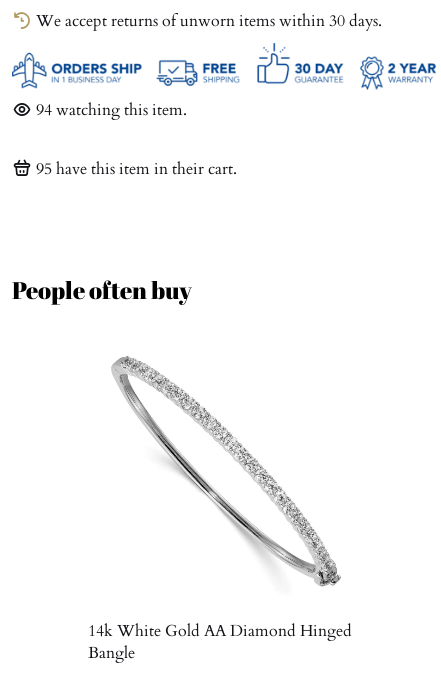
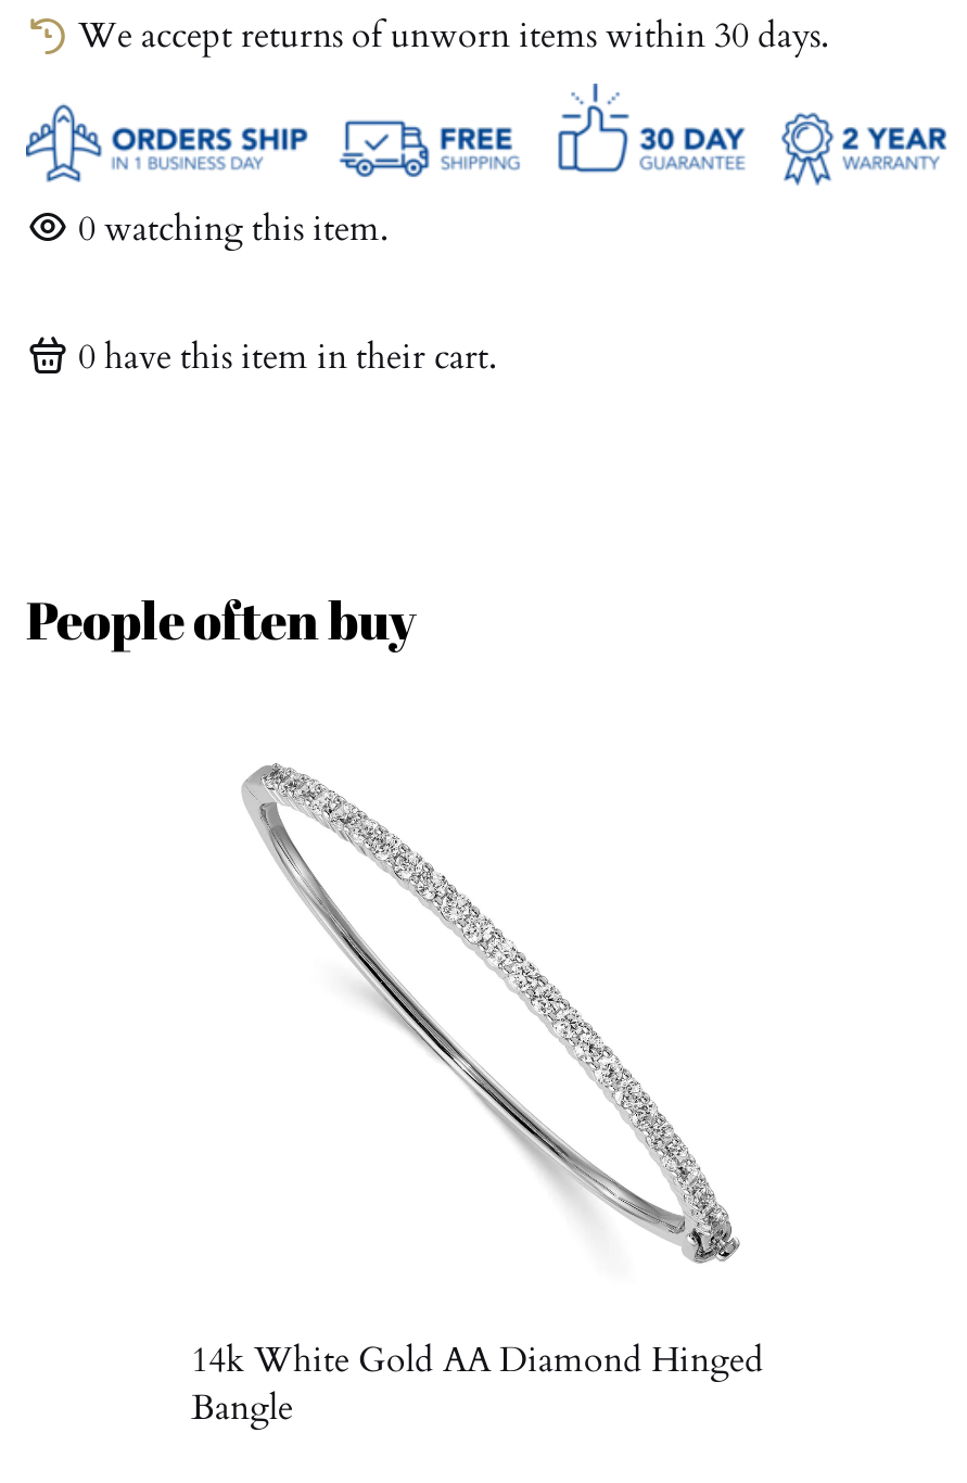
[36,99,187,121] 94 watching this item. -> [78,205,389,252] 0 watching this item.
[36,158,237,180] 95 have this item in their cart. -> [78,333,497,380] 0 have this item in their cart.

